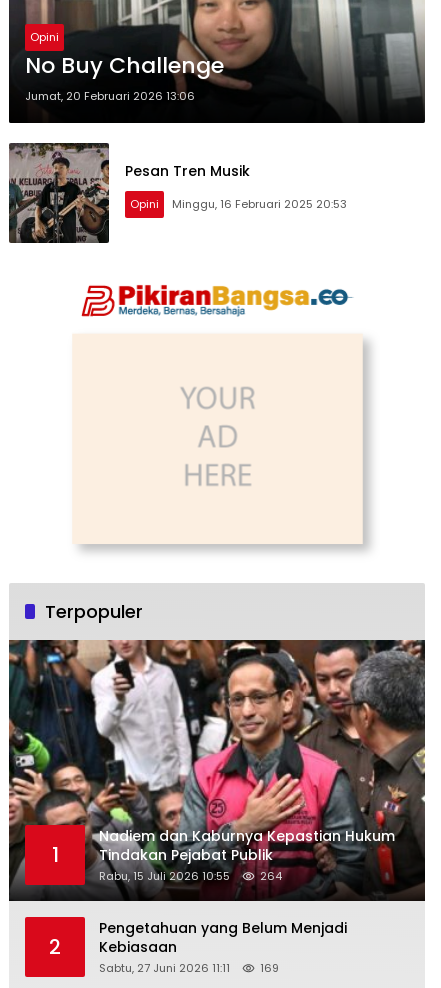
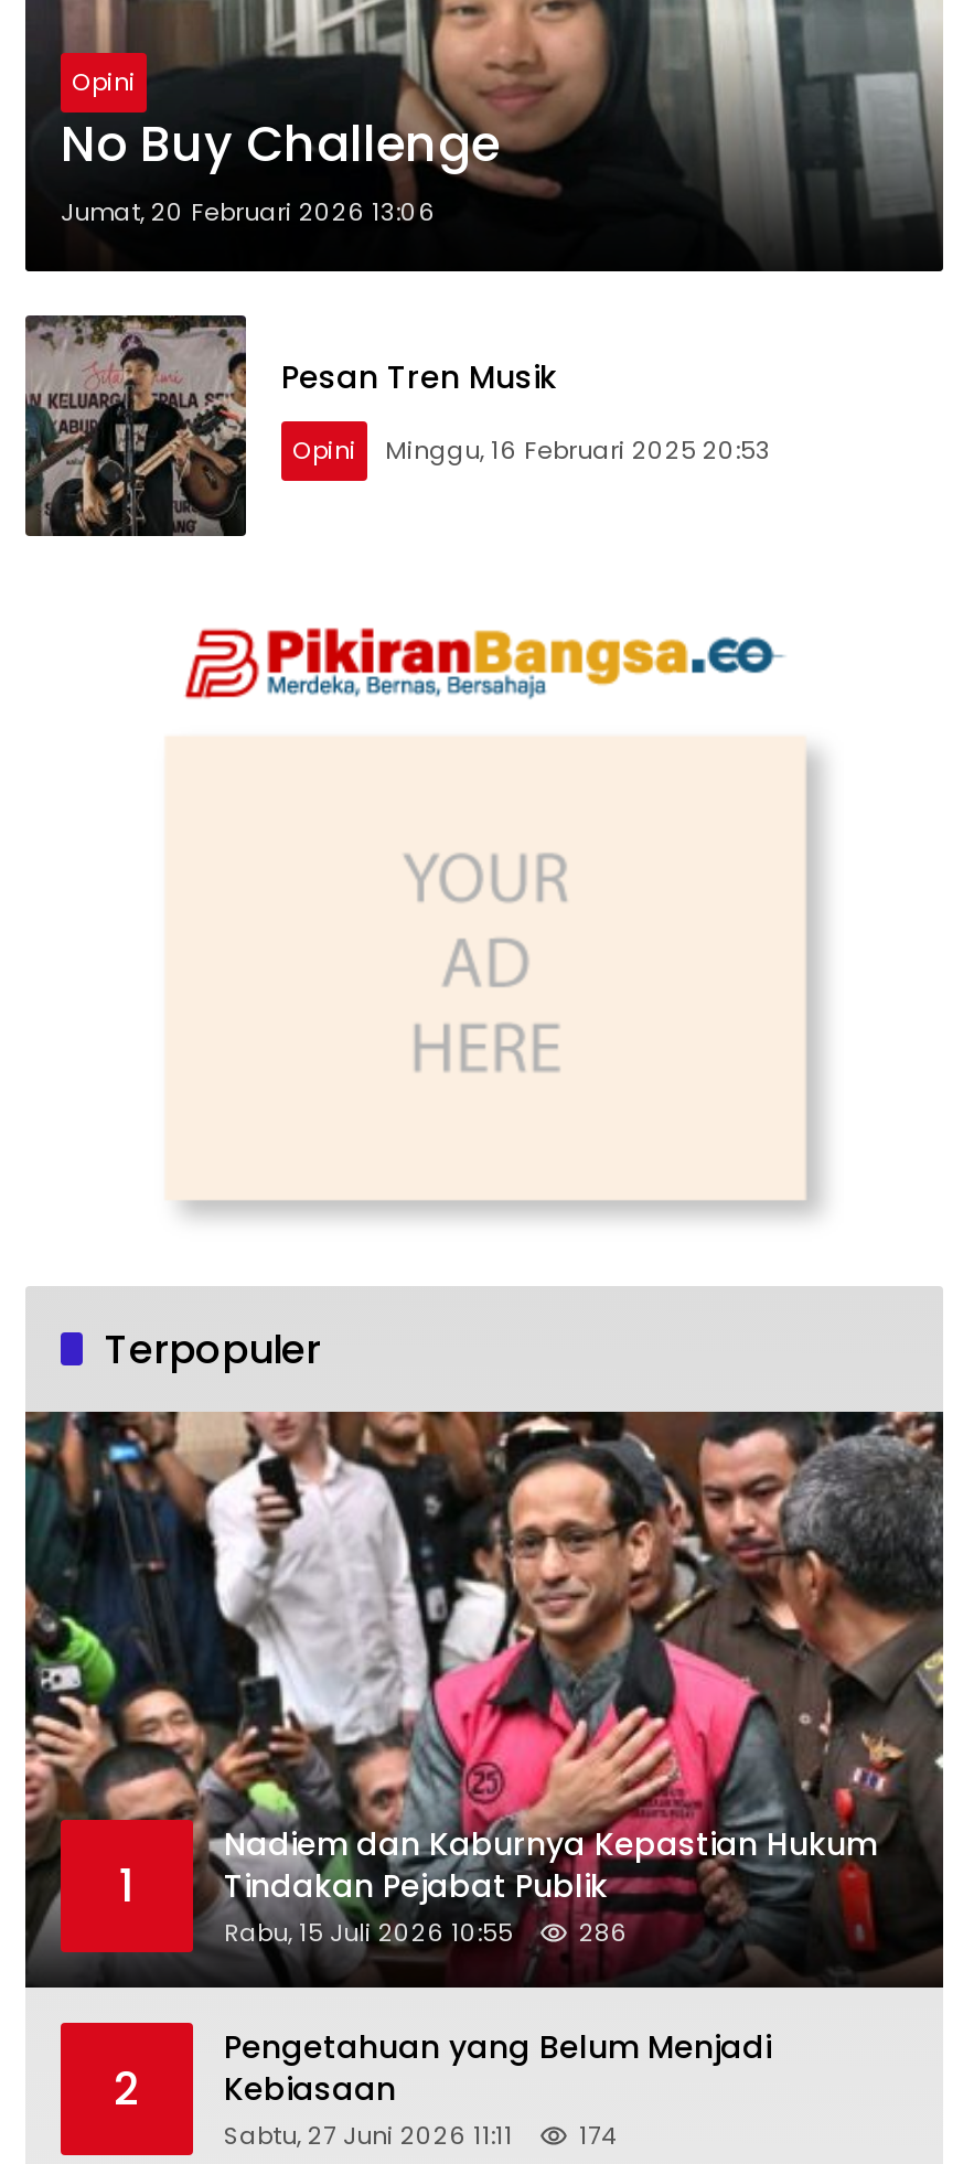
[99,868,282,884] Rabu, 15 Juli 2026 10:55 264 -> [224,1916,628,1951] Rabu, 15 Juli 2026 10:55 286
[99,960,279,976] Sabtu, 27 Juni 2026 11:11 169 -> [224,2119,617,2154] Sabtu, 27 Juni 2026 11:11 174

